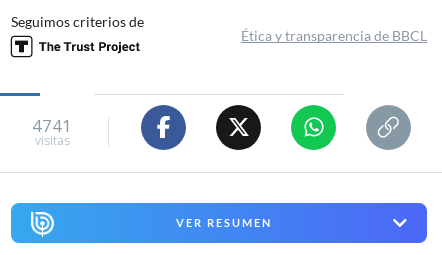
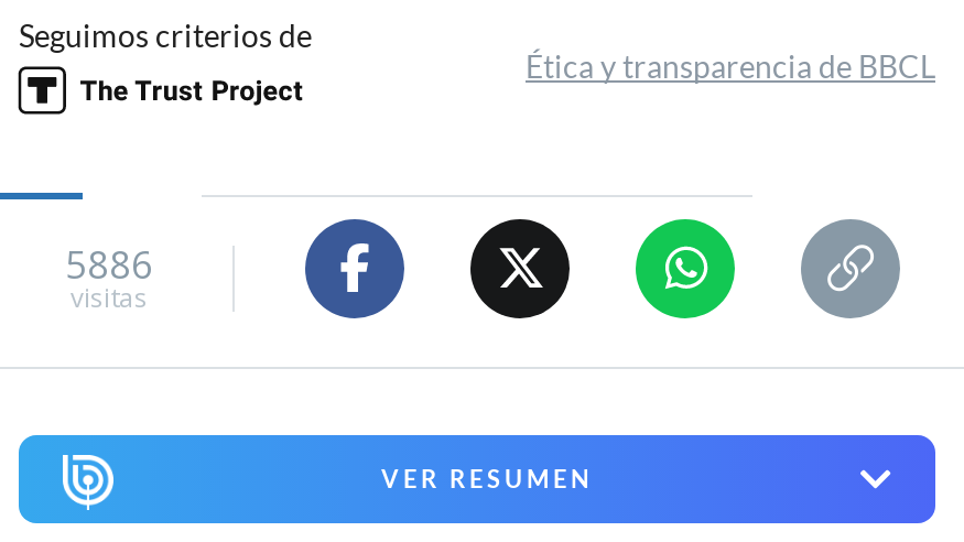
[32,114,72,137] 4741 -> [65,239,153,290] 5886

